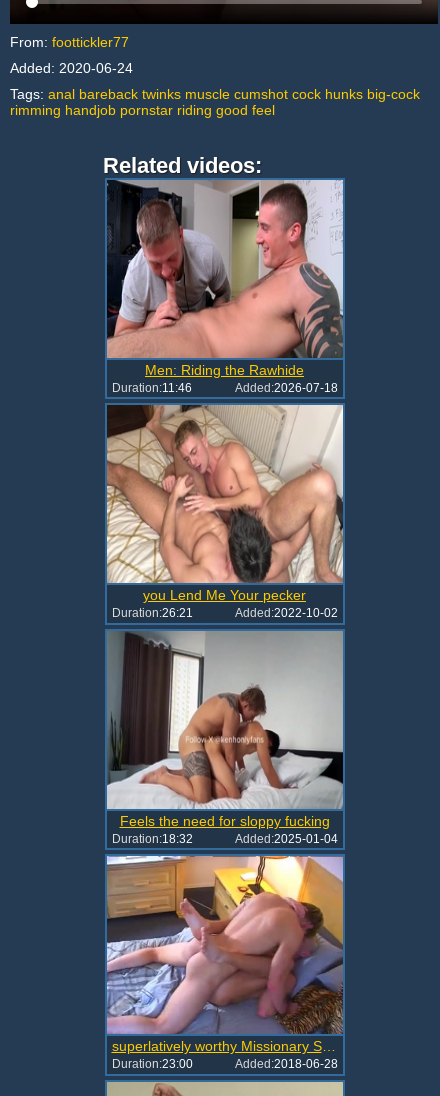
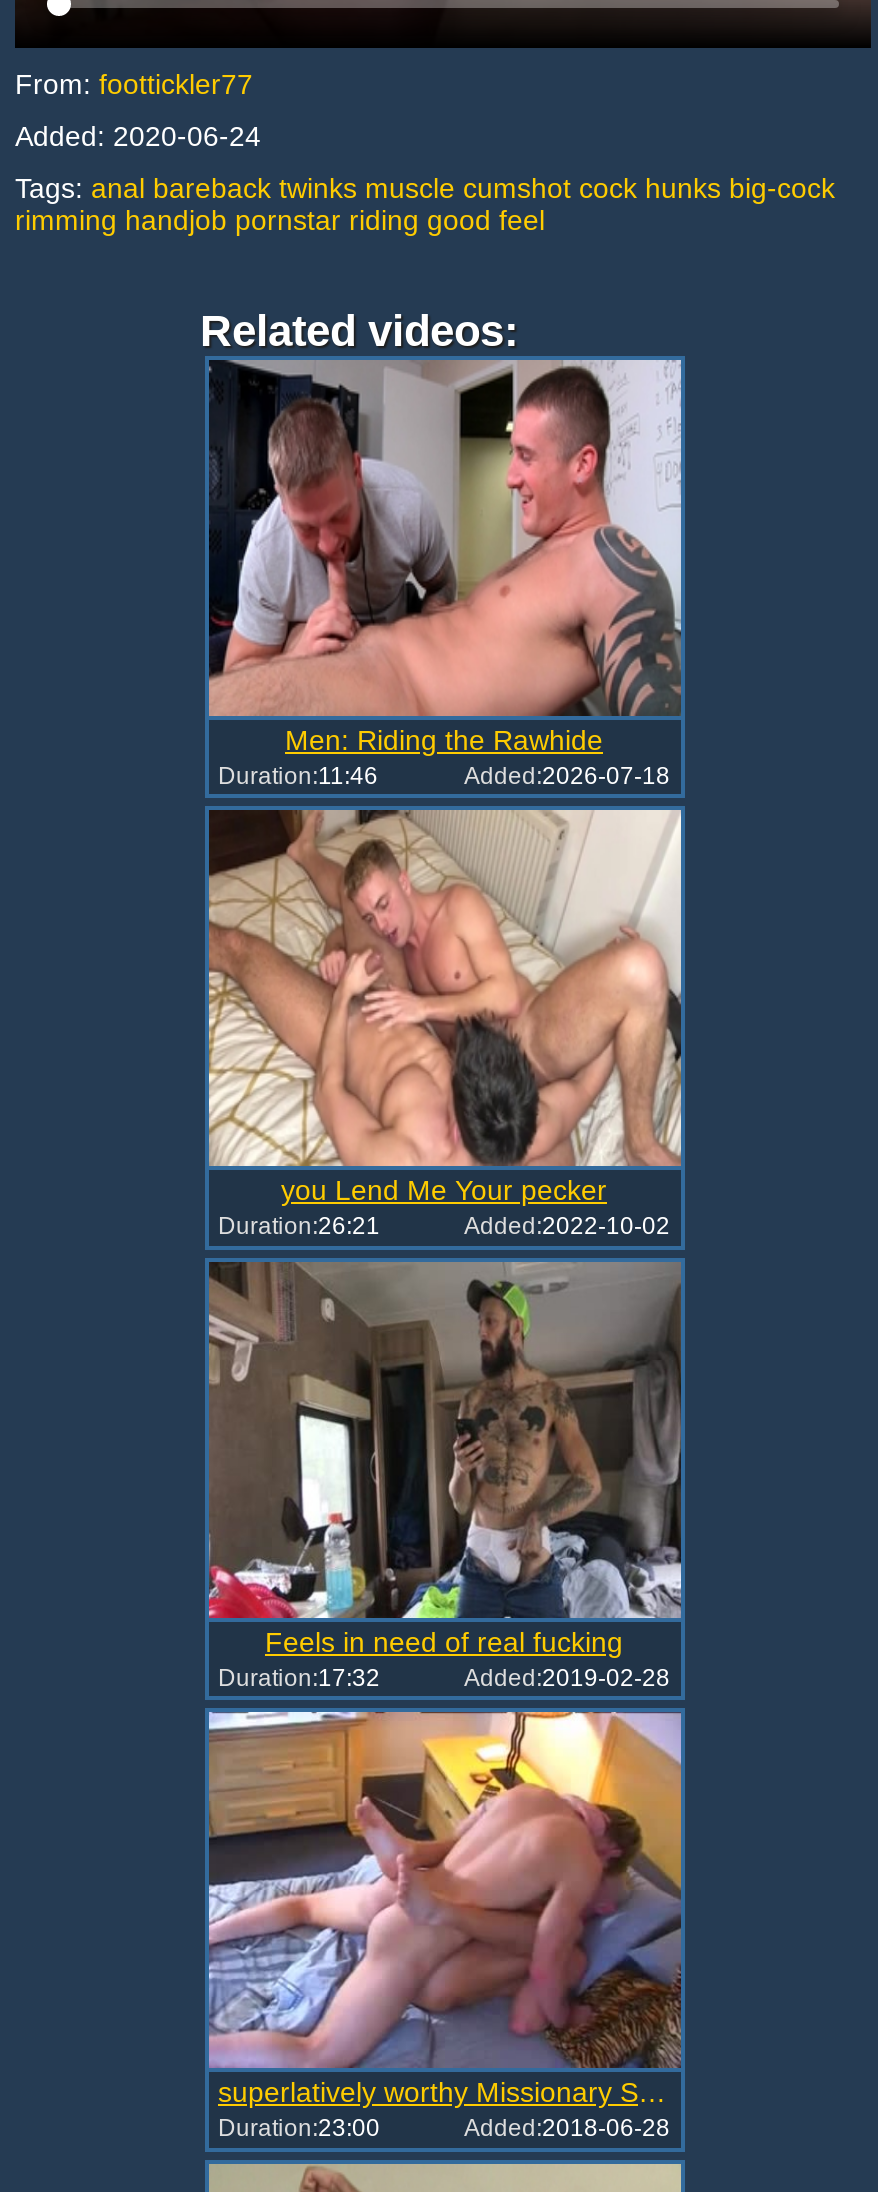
[106,631,344,829] [image] | Feels the need for sloppy fucking -> [207,1262,681,1657] [image] | Feels in need of real fucking
[111,832,192,846] Duration:18:32 -> [218,1663,380,1691] Duration:17:32
[234,832,337,846] Added:2025-01-04 -> [464,1663,670,1691] Added:2019-02-28

